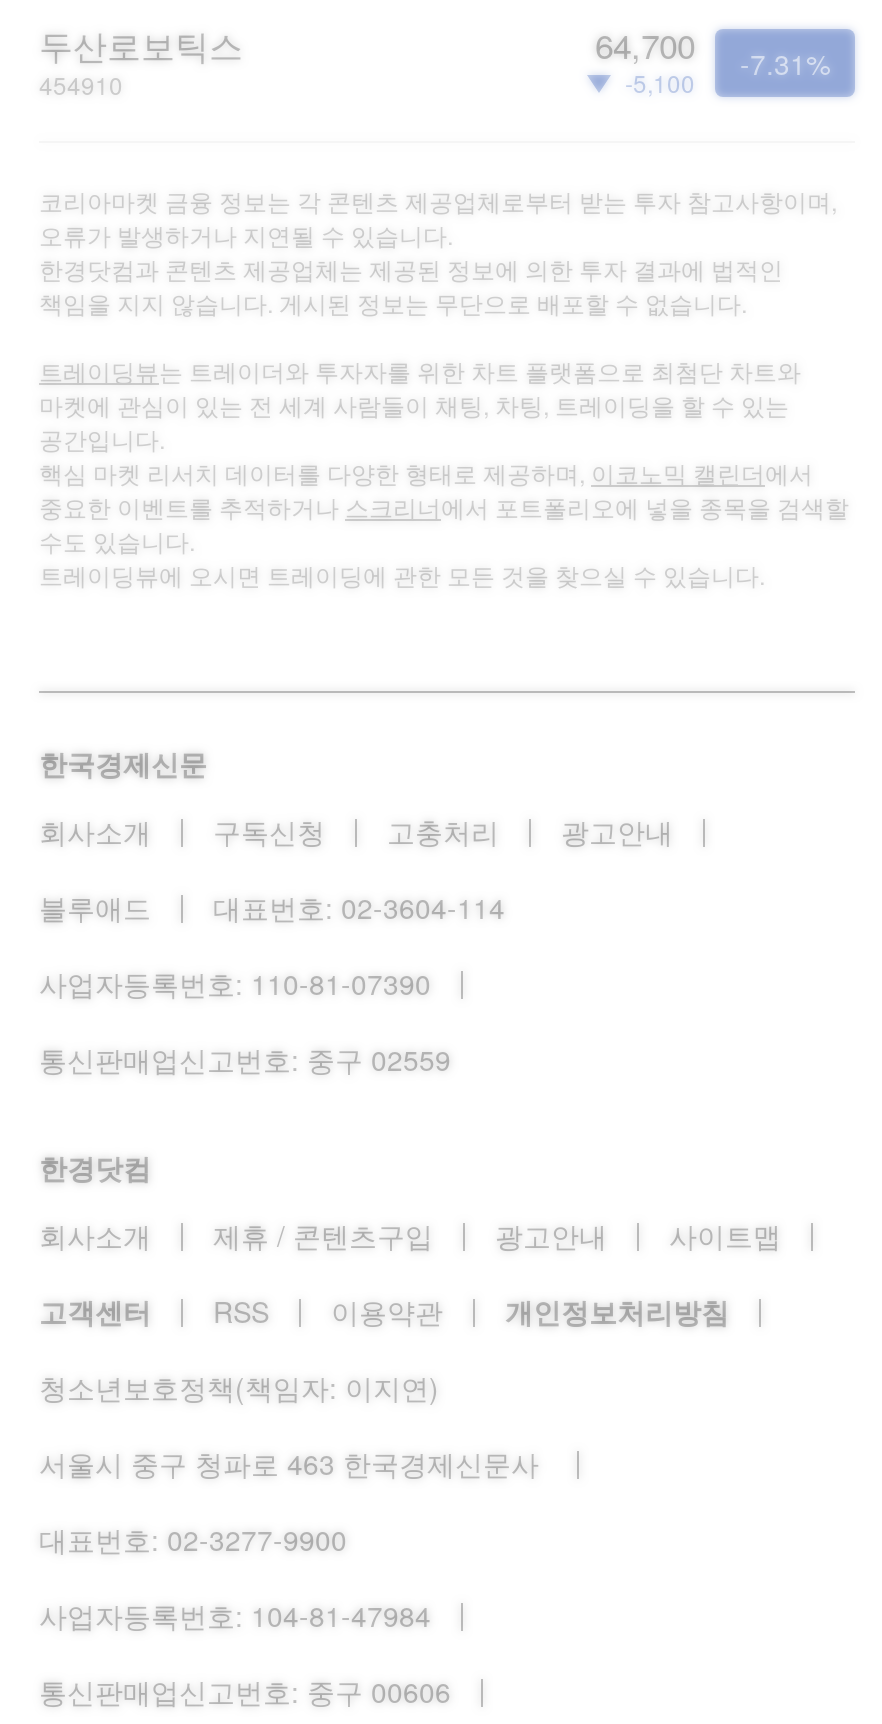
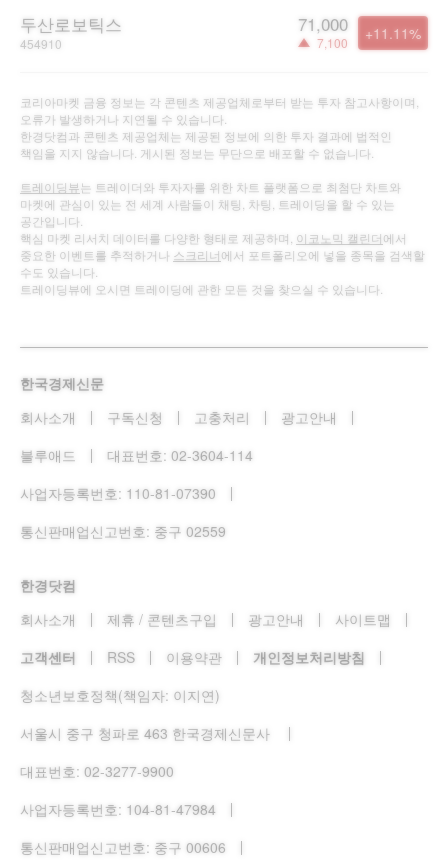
[595,19,695,69] 64,700 -> [298,11,348,36] 71,000
[740,42,830,82] -7.31% -> [365,22,421,42] +11.11%
[619,65,695,99] -5,100 -> [314,34,348,51] 7,100

